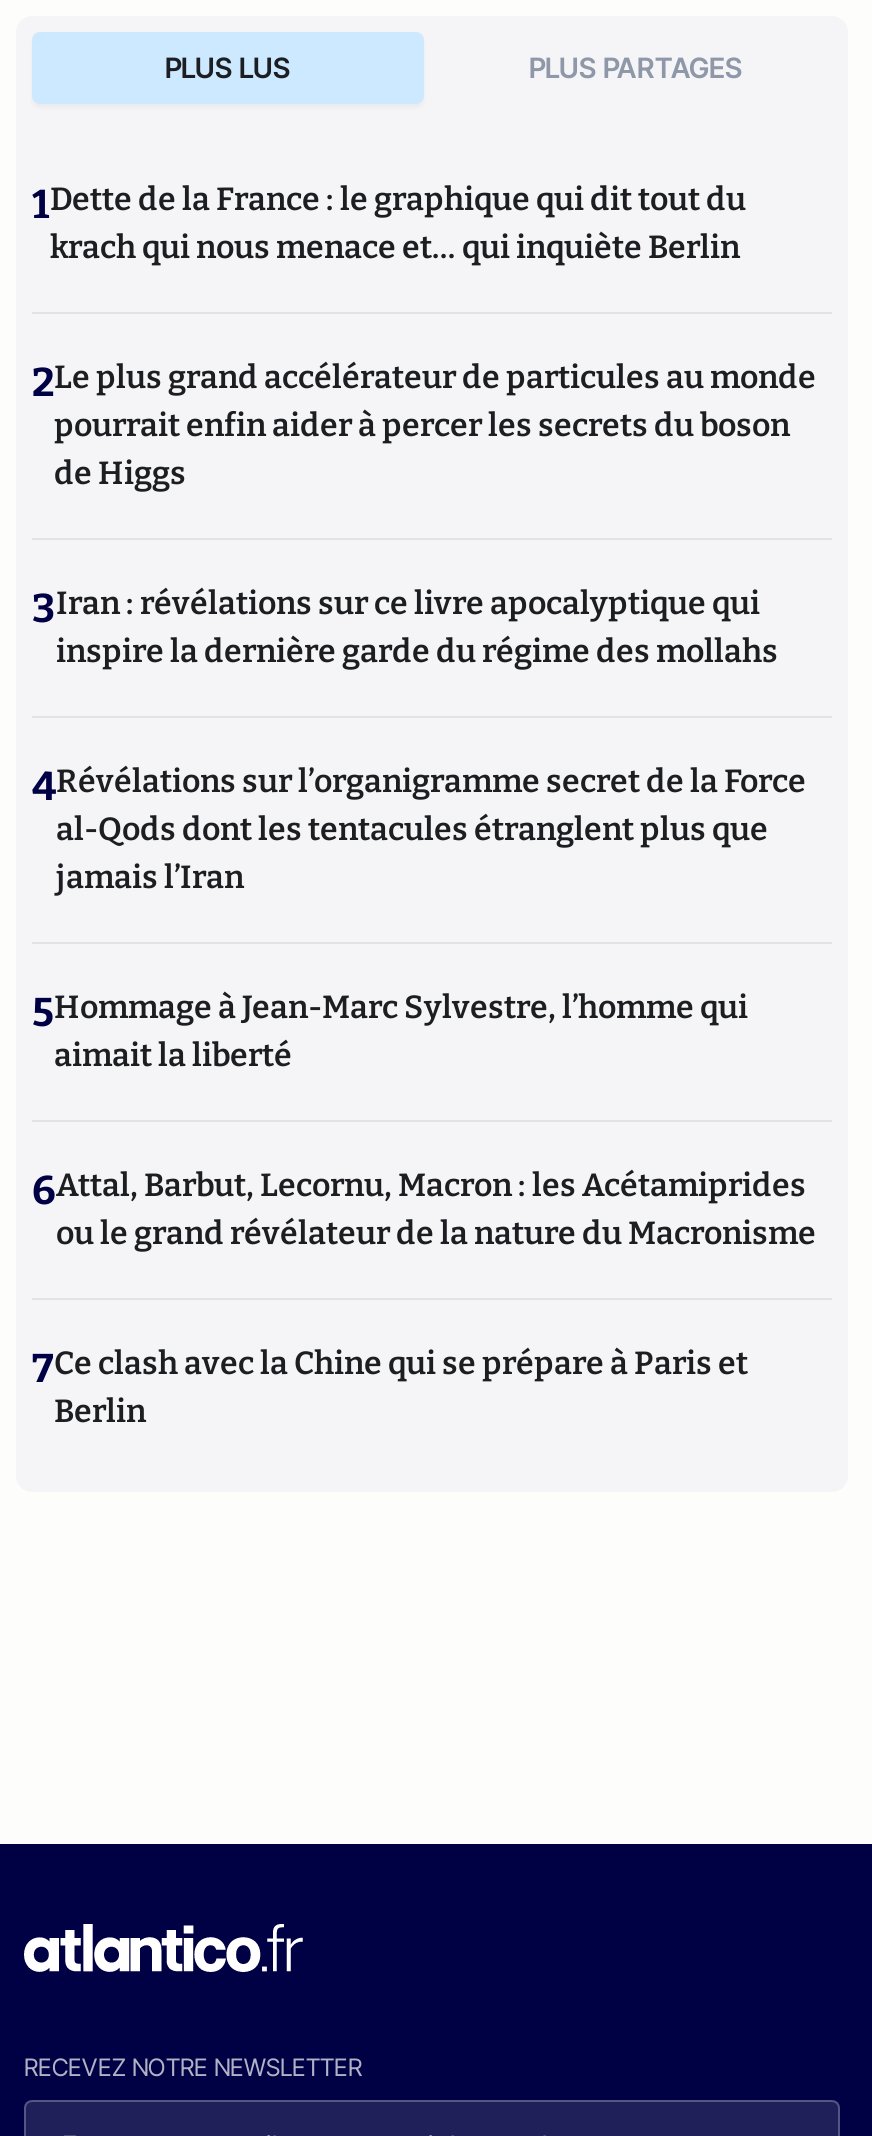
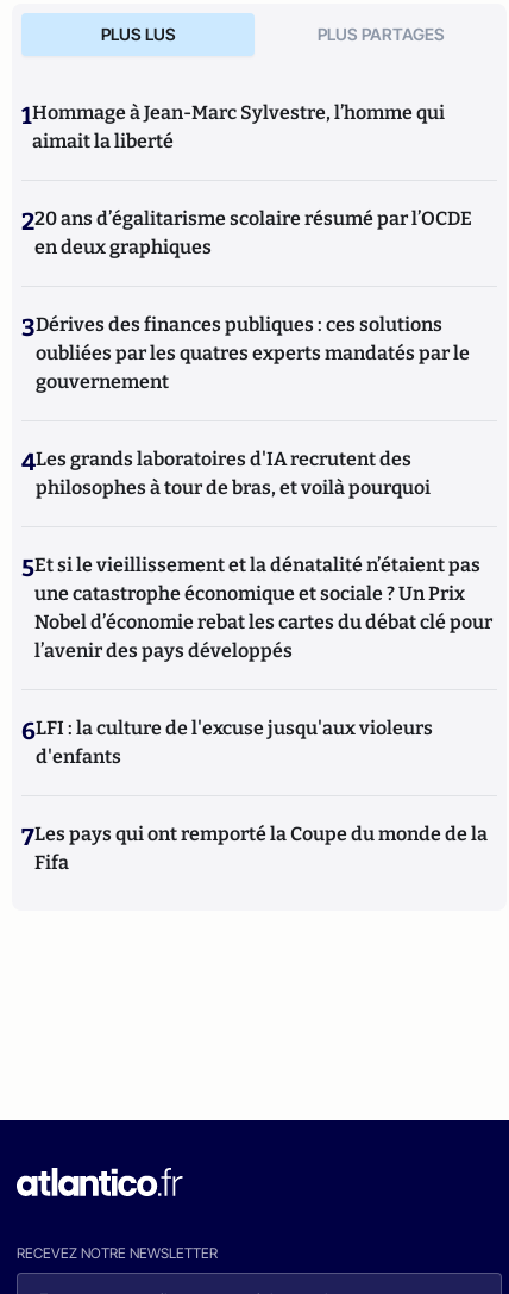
[32,180,816,1036] 1Dette de la France : le graphique qui dit tout du | krach qui nous menace et… qui inquiète Berlin | 2Le plus grand accélérateur de particules au monde | pourrait enfin aider à percer les secrets du boson | de Higgs | 3Iran : révélations sur ce livre apocalyptique qui | inspire la dernière garde du régime des mollahs | 4Révélations sur l’organigramme secret de la Force | al-Qods dont les tentacules étranglent plus que | jamais l’Iran | 5Hommage à Jean-Marc Sylvestre, l’homme qui -> [21,101,445,130] 1Hommage à Jean-Marc Sylvestre, l’homme qui
moved [54,1036,292,1074] -> [32,130,174,152]: aimait la liberté
[32,1166,816,1430] 6Attal, Barbut, Lecornu, Macron : les Acétamiprides | ou le grand révélateur de la nature du Macronisme | 7Ce clash avec la Chine qui se prépare à Paris et | Berlin -> [21,207,492,874] 220 ans d’égalitarisme scolaire résumé par l’OCDE | en deux graphiques | 3Dérives des finances publiques : ces solutions | oubliées par les quatres experts mandatés par le | gouvernement | 4Les grands laboratoires d'IA recrutent des | philosophes à tour de bras, et voilà pourquoi | 5Et si le vieillissement et la dénatalité n’étaient pas | une catastrophe économique et sociale ? Un Prix | Nobel d’économie rebat les cartes du débat clé pour | l’avenir des pays développés | 6LFI : la culture de l'excuse jusqu'aux violeurs | d'enfants | 7Les pays qui ont remporté la Coupe du monde de la | Fifa

